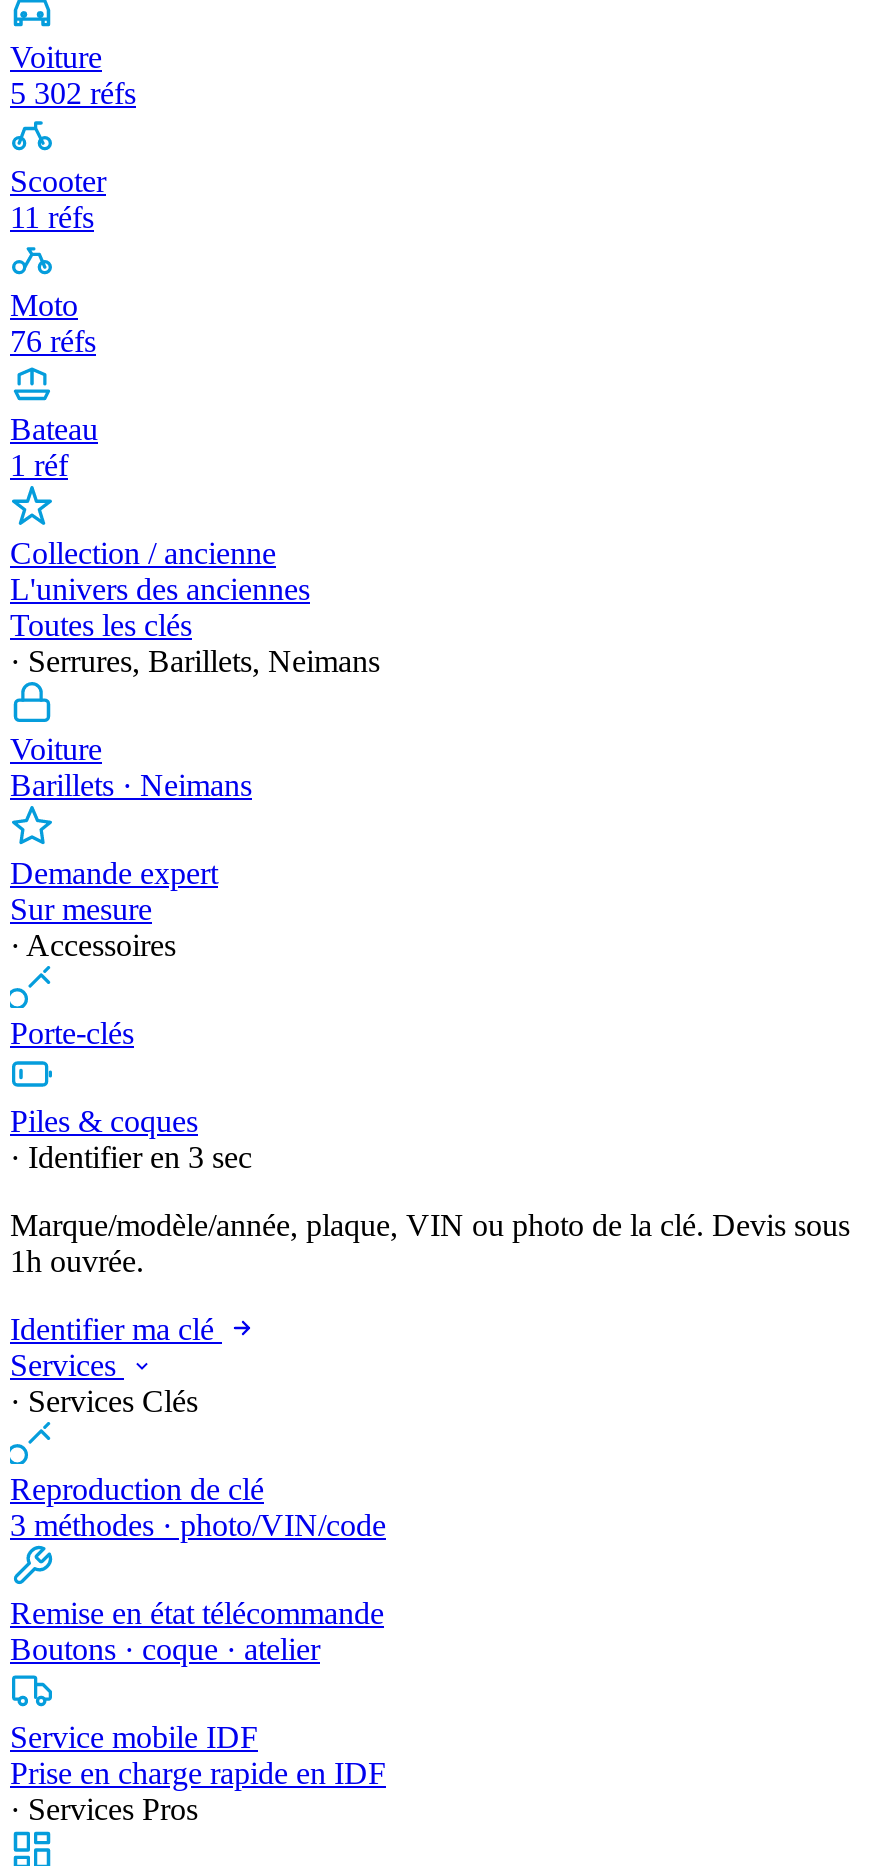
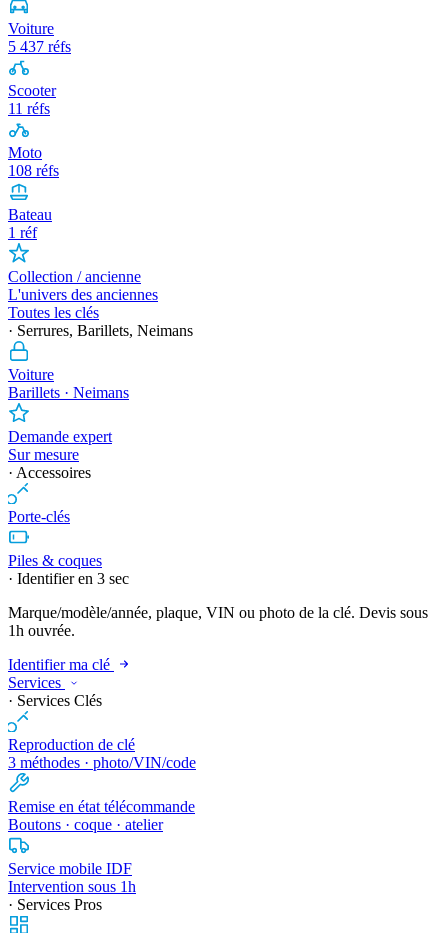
[10,76,136,110] 5 302 réfs -> [8,38,71,55] 5 437 réfs
[10,324,96,358] 76 réfs -> [8,162,59,179] 108 réfs
[10,1756,386,1790] Prise en charge rapide en IDF -> [8,878,136,895] Intervention sous 1h

